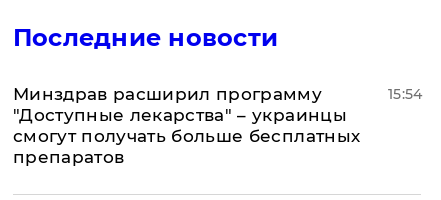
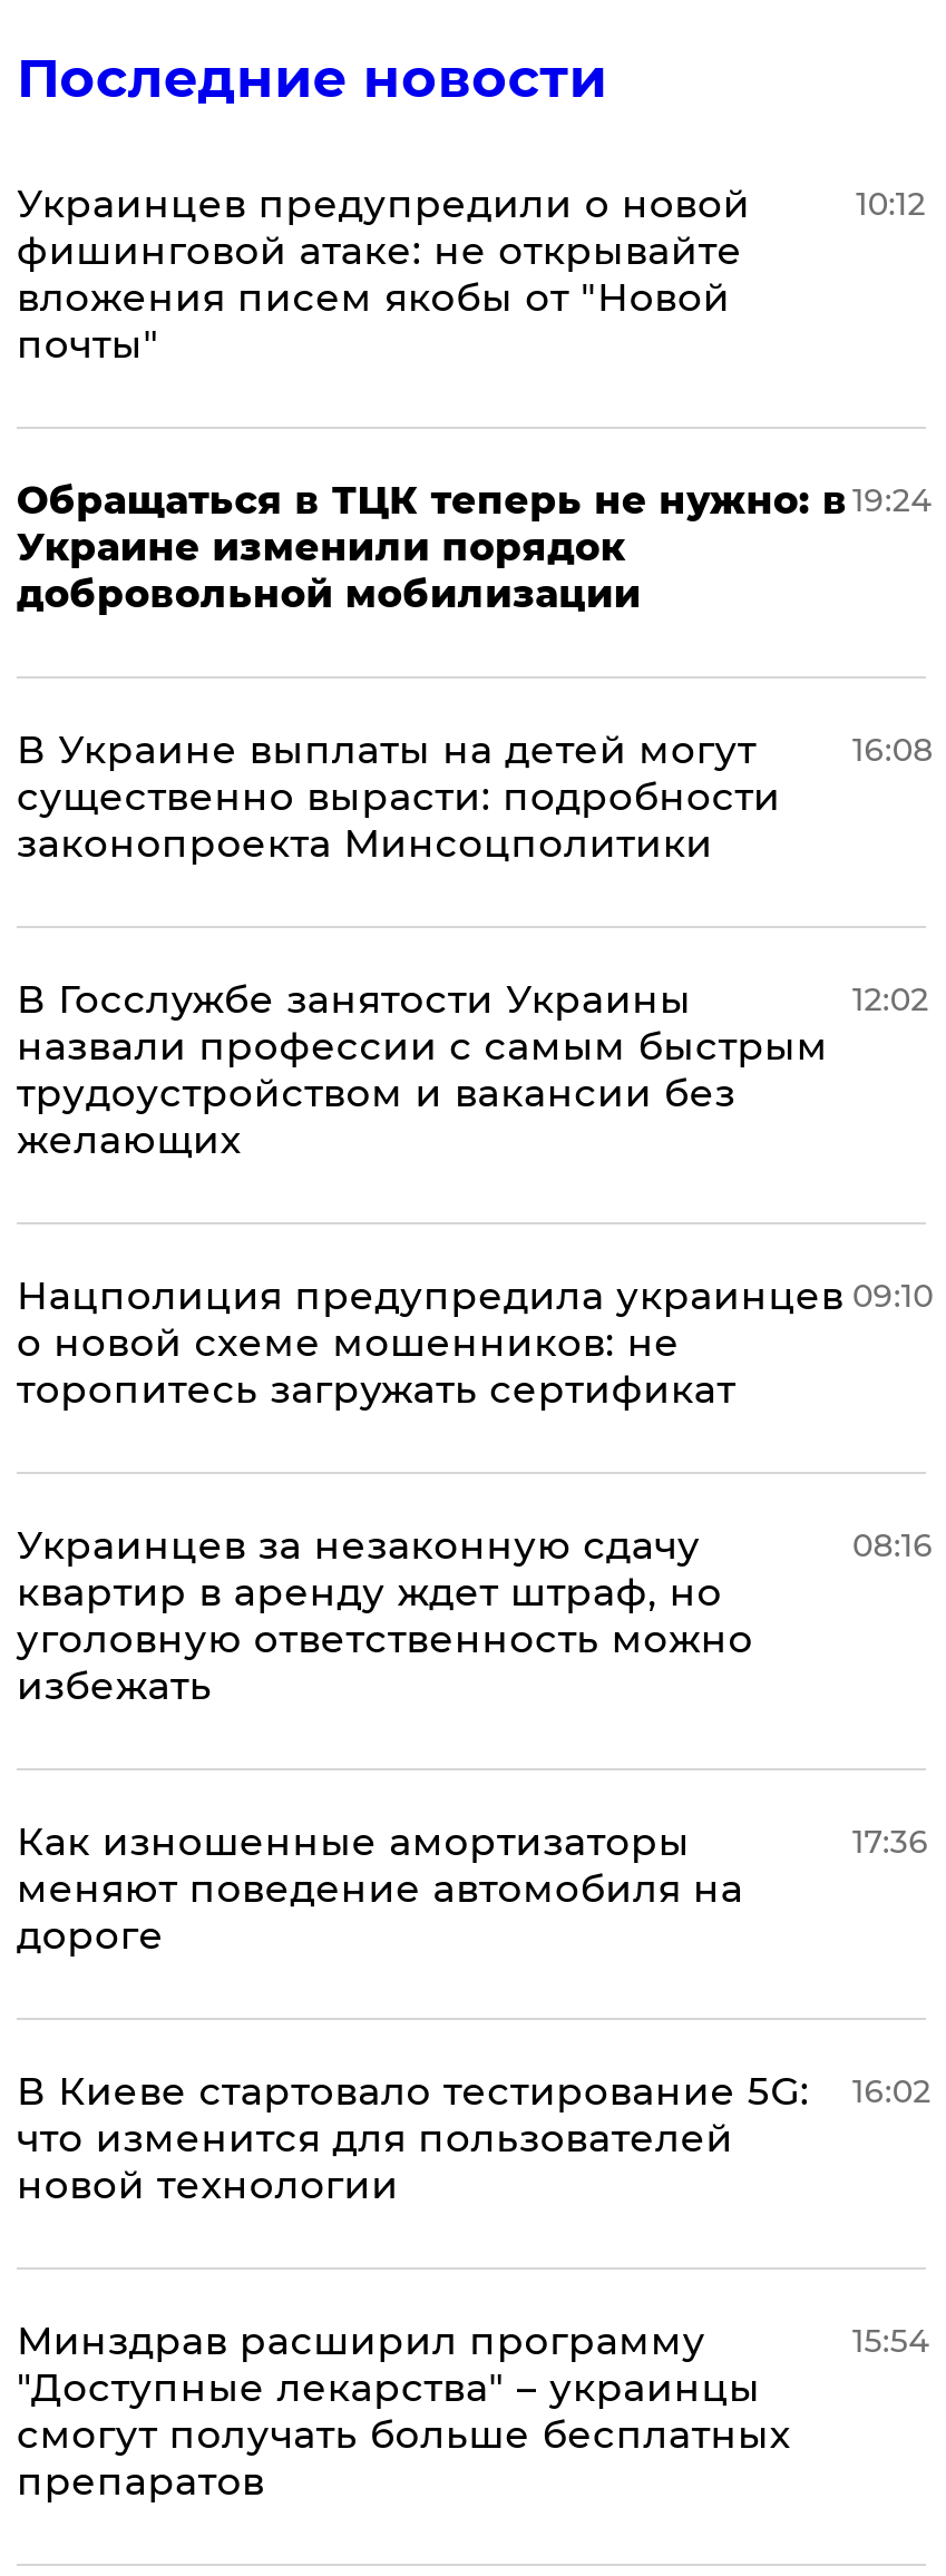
none -> [17,183,750,367] Украинцев предупредили о новой | фишинговой атаке: не открывайте | вложения писем якобы от "Новой | почты"
none -> [17,479,848,617] Обращаться в ТЦК теперь не нужно: в | Украине изменили порядок | добровольной мобилизации
none -> [17,728,781,867] В Украине выплаты на детей могут | существенно вырасти: подробности | законопроекта Минсоцполитики
none -> [17,978,828,1163] В Госслужбе занятости Украины | назвали профессии с самым быстрым | трудоустройством и вакансии без | желающих
none -> [17,1274,844,1413] Нацполиция предупредила украинцев | о новой схеме мошенников: не | торопитесь загружать сертификат
none -> [17,1524,753,1709] Украинцев за незаконную сдачу | квартир в аренду ждет штраф, но | уголовную ответственность можно | избежать
none -> [17,1820,744,1959] Как изношенные амортизаторы | меняют поведение автомобиля на | дороге
none -> [17,2070,810,2208] В Киеве стартовало тестирование 5G: | что изменится для пользователей | новой технологии
none -> [852,481,931,521] 19:24
none -> [852,731,934,771] 16:08
none -> [852,980,929,1020] 12:02
none -> [852,1277,934,1317] 09:10
none -> [852,1526,934,1566] 08:16
none -> [852,1823,929,1863] 17:36
none -> [852,2072,931,2112] 16:02
none -> [856,185,926,225] 10:12

